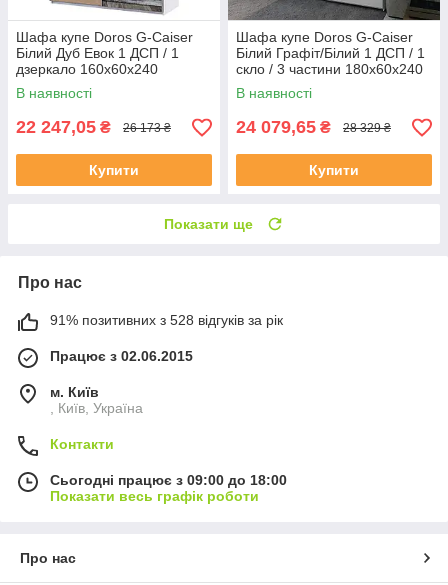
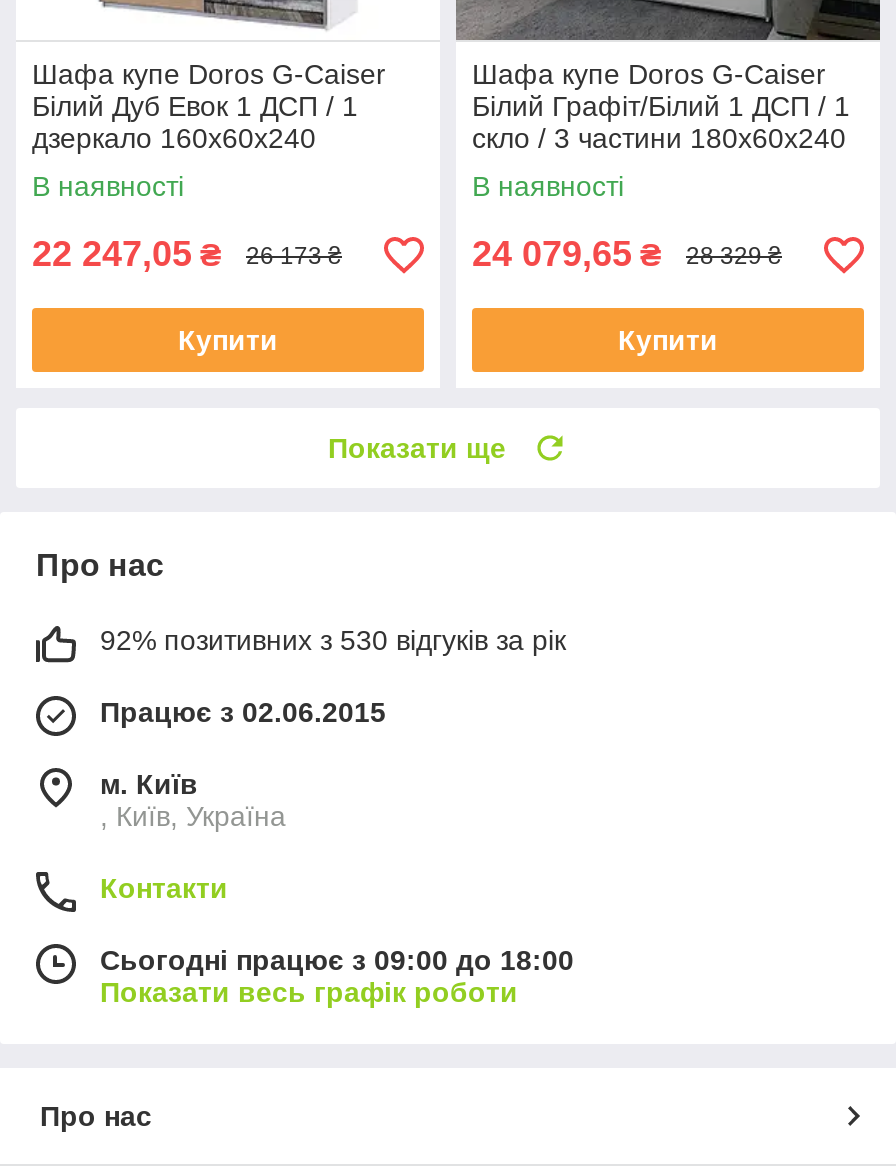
[50,312,283,328] 91% позитивних з 528 відгуків за рік -> [100,625,566,657] 92% позитивних з 530 відгуків за рік

